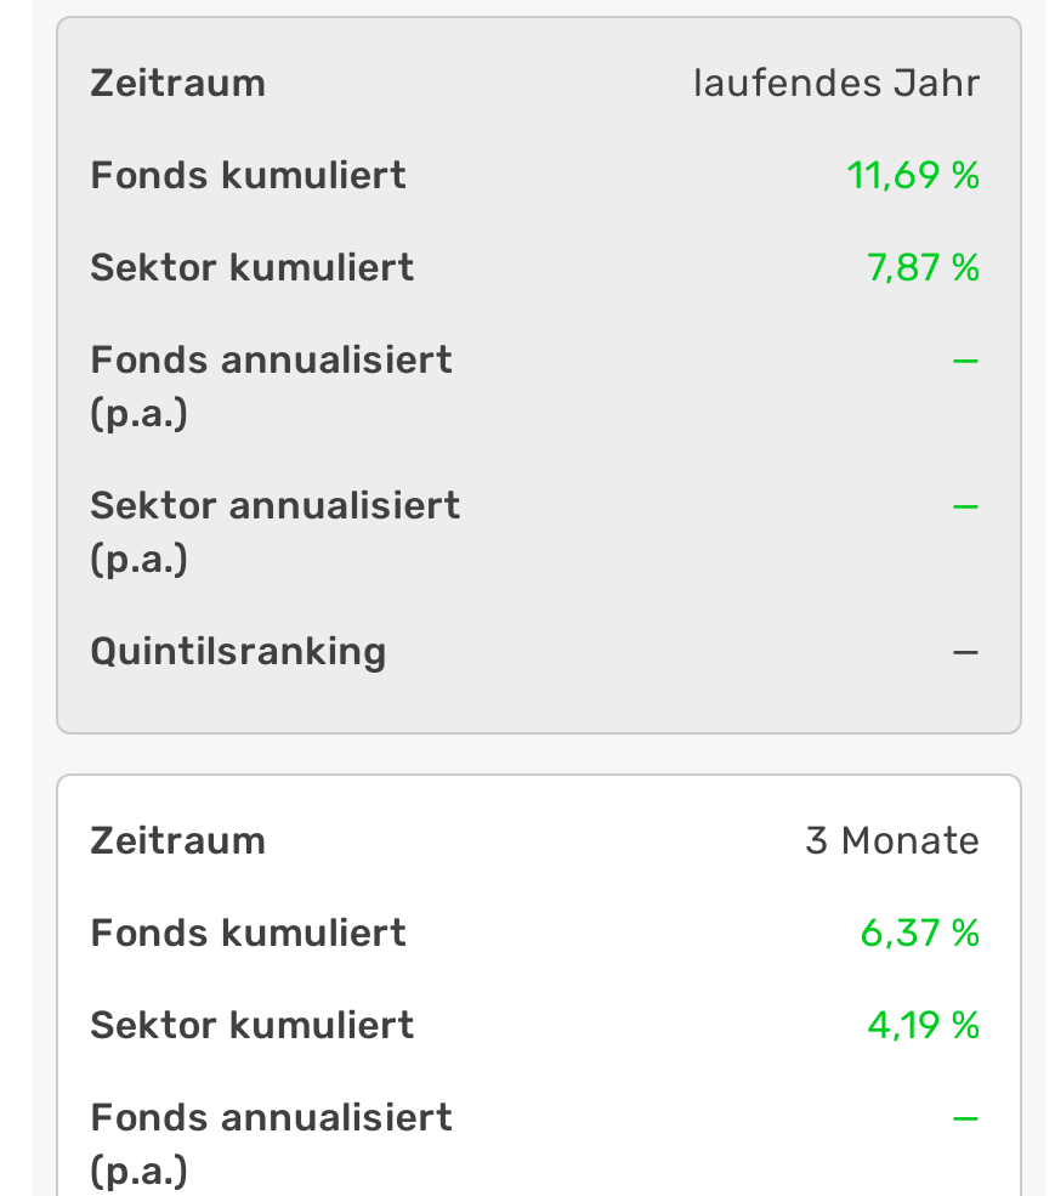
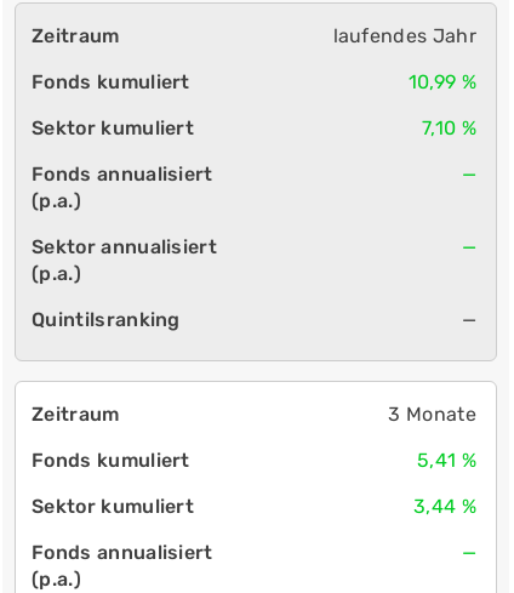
[847,151,981,197] 11,69 % -> [408,70,476,93] 10,99 %
[867,243,981,289] 7,87 % -> [422,116,476,139] 7,10 %
[860,909,981,955] 6,37 % -> [417,448,476,471] 5,41 %
[867,1001,981,1047] 4,19 % -> [414,494,476,517] 3,44 %

